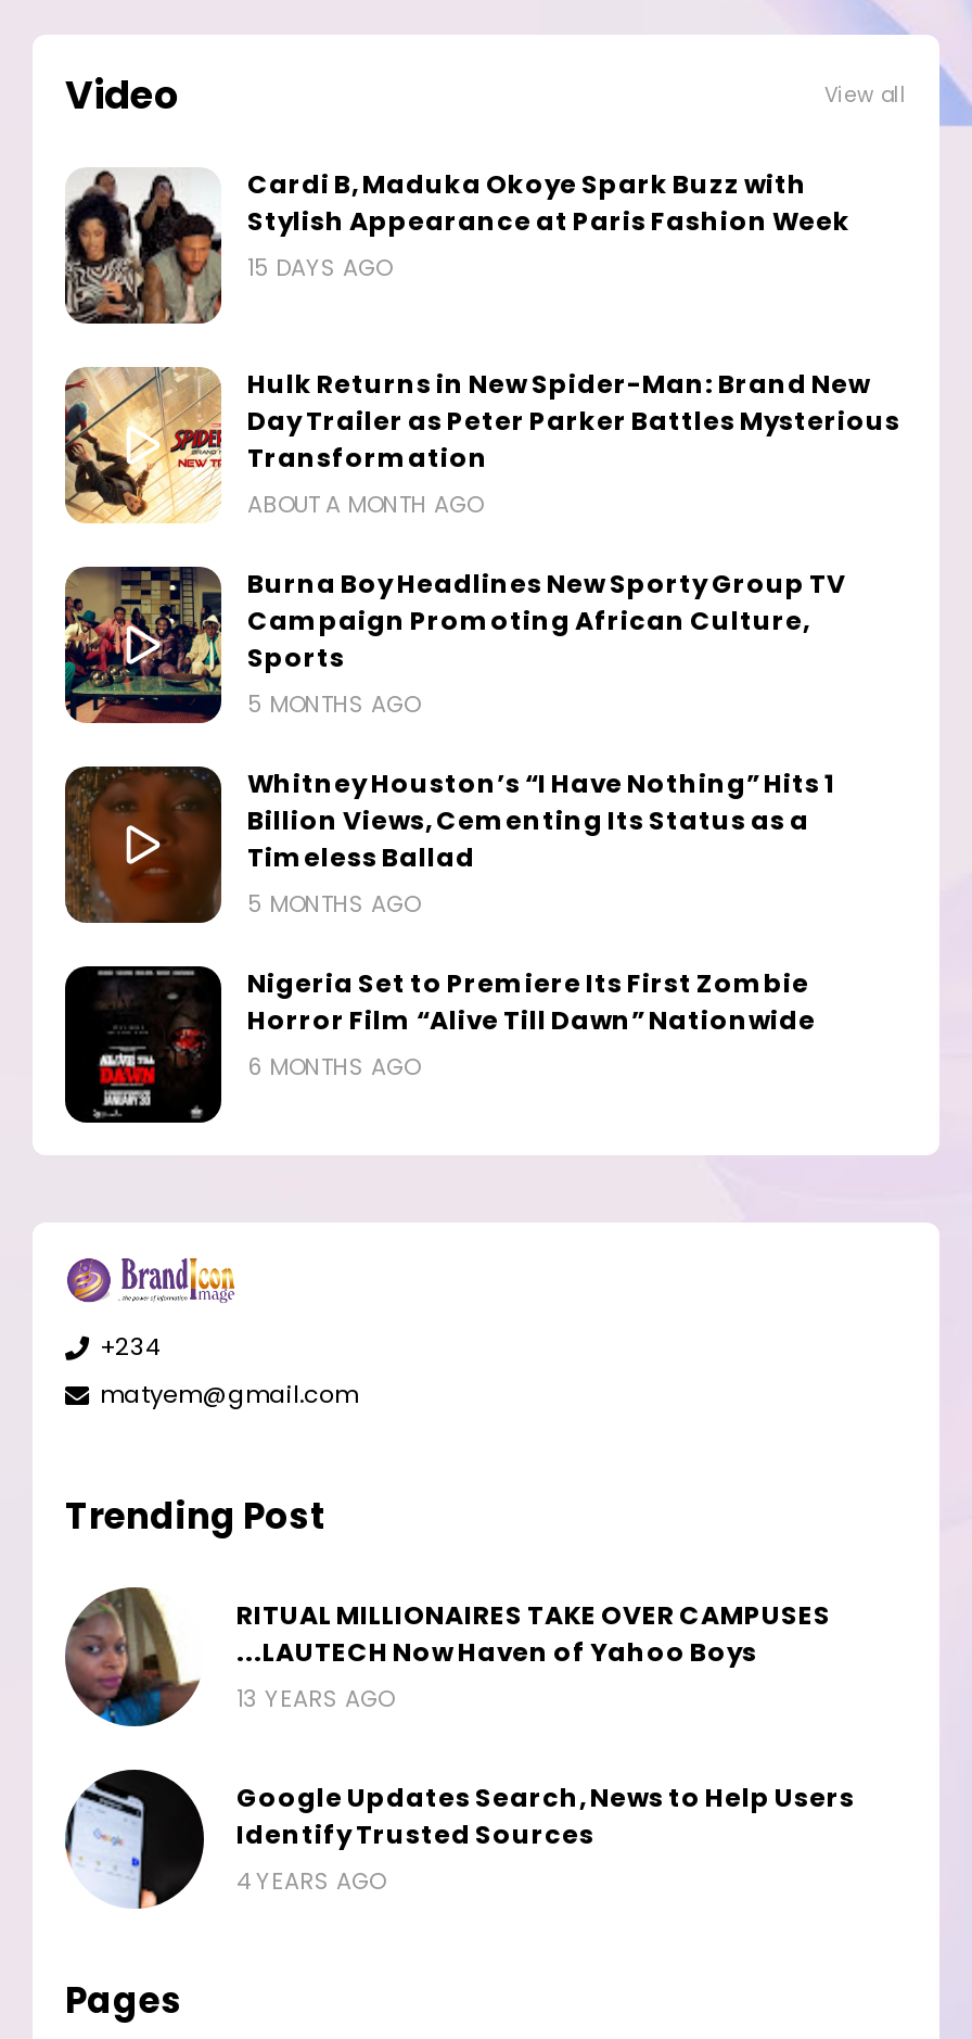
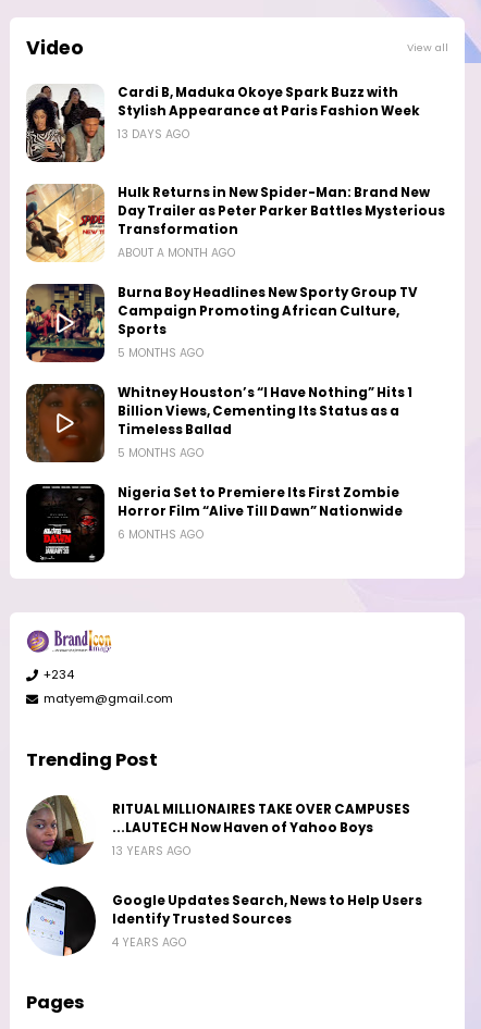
[247,253,391,285] 15 DAYS AGO -> [118,127,189,143] 13 DAYS AGO

